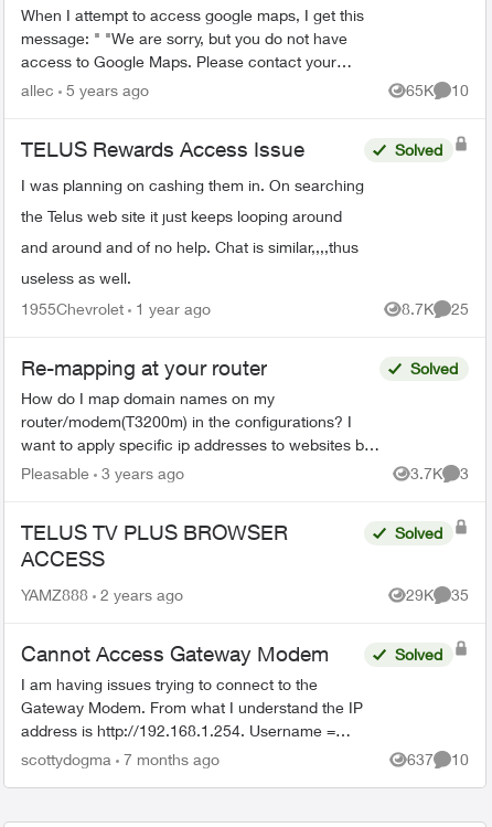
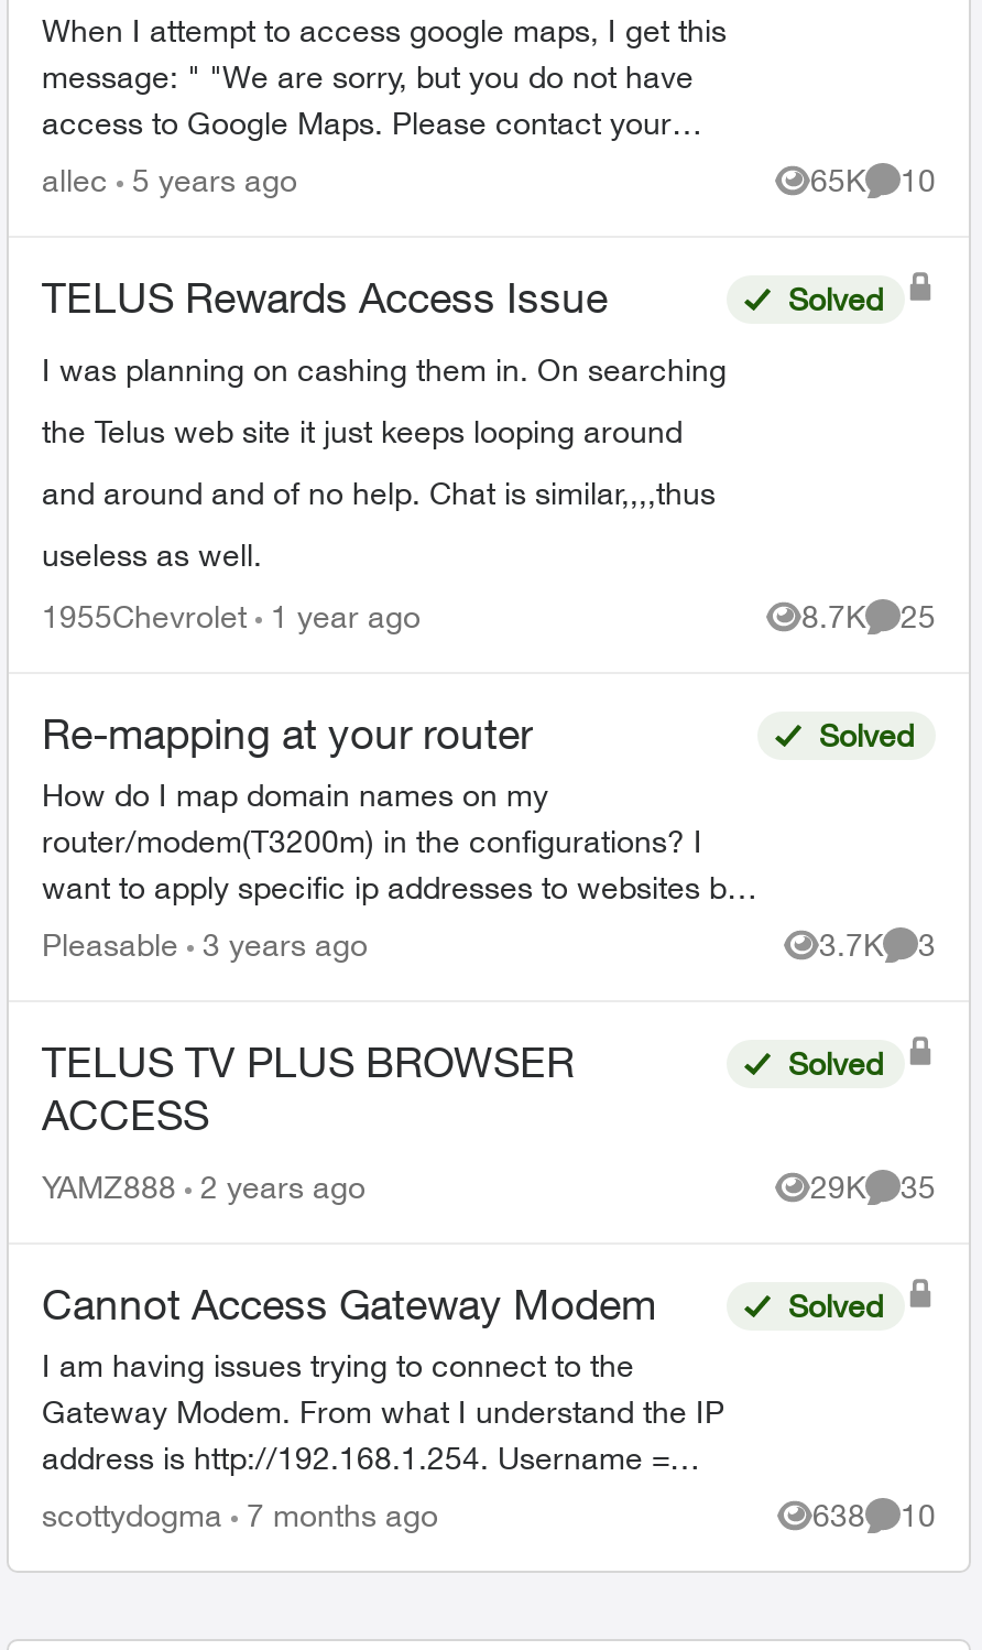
[407,750,469,768] 637 10 -> [812,1496,936,1533] 638 10

